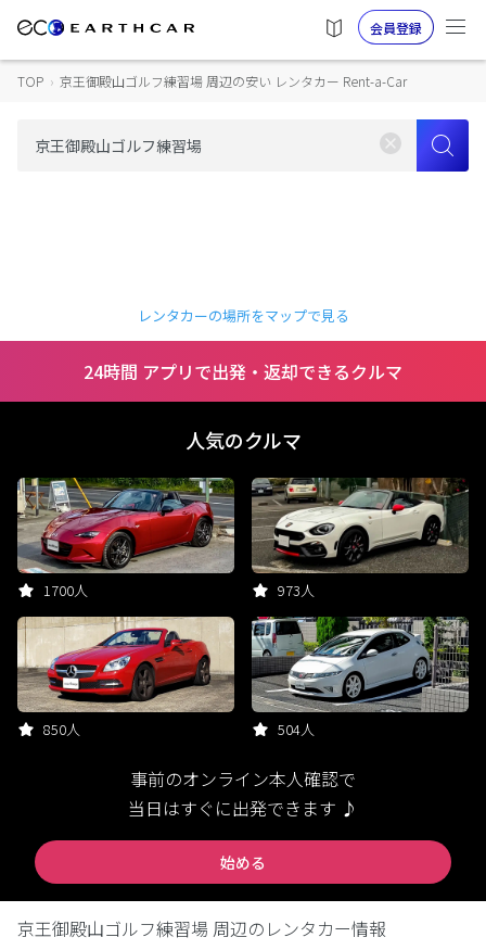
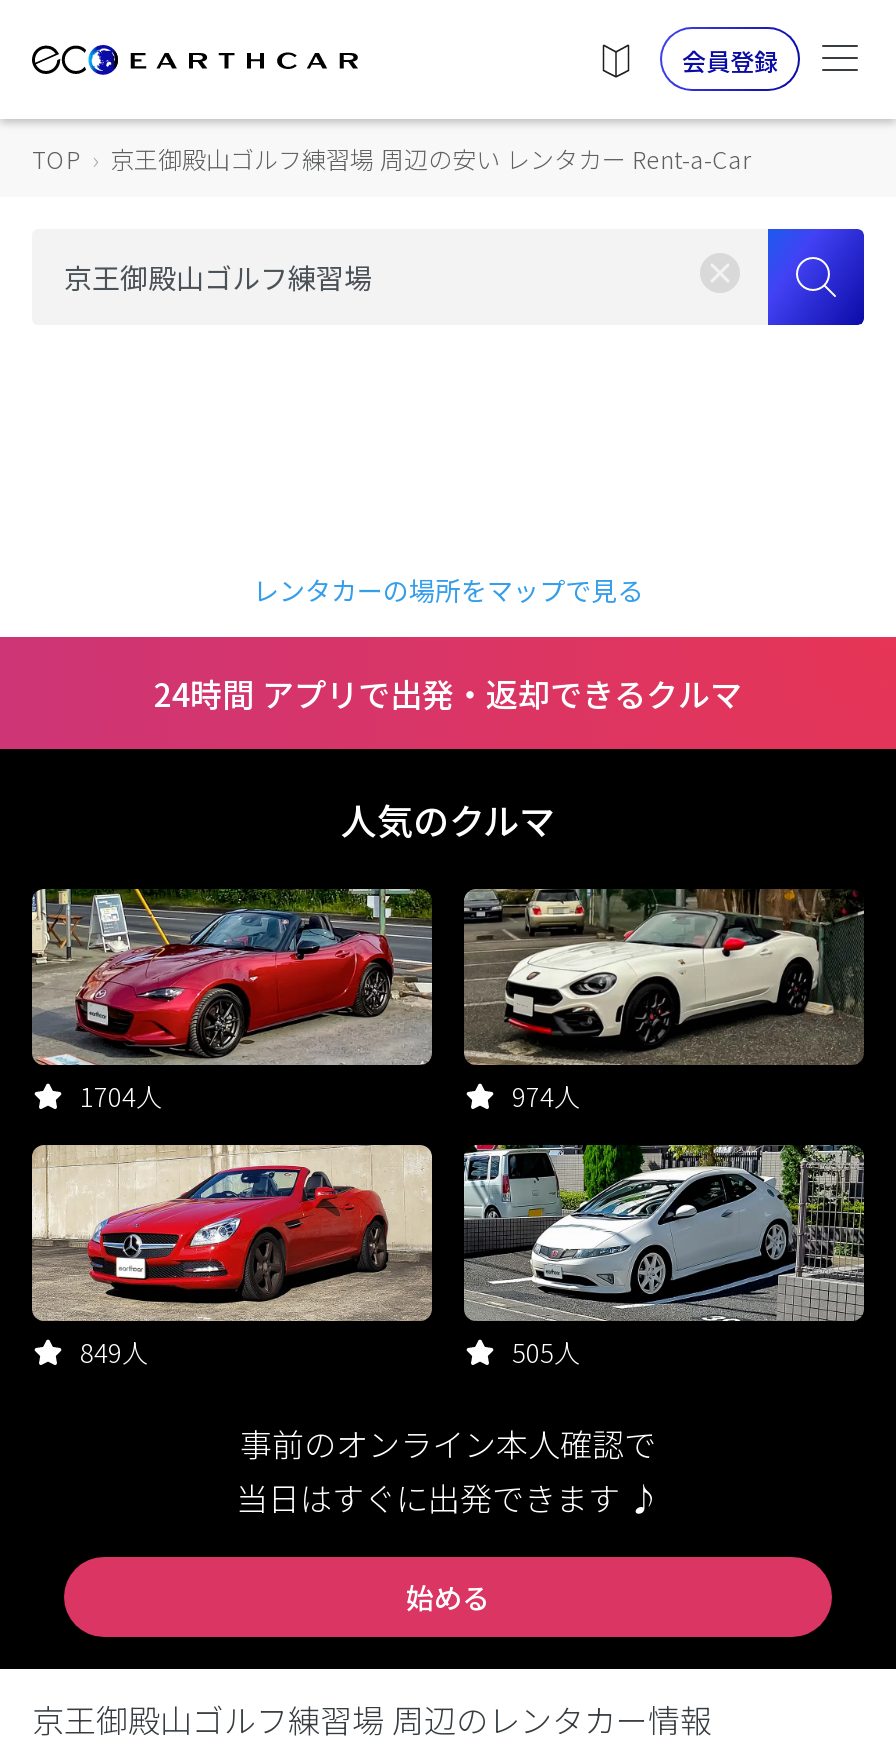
[43,580,88,600] 1700人 -> [80,1077,162,1115] 1704人
[278,580,315,600] 973人 -> [512,1077,580,1115] 974人
[43,719,80,739] 850人 -> [80,1333,148,1371] 849人
[278,719,315,739] 504人 -> [512,1333,580,1371] 505人

